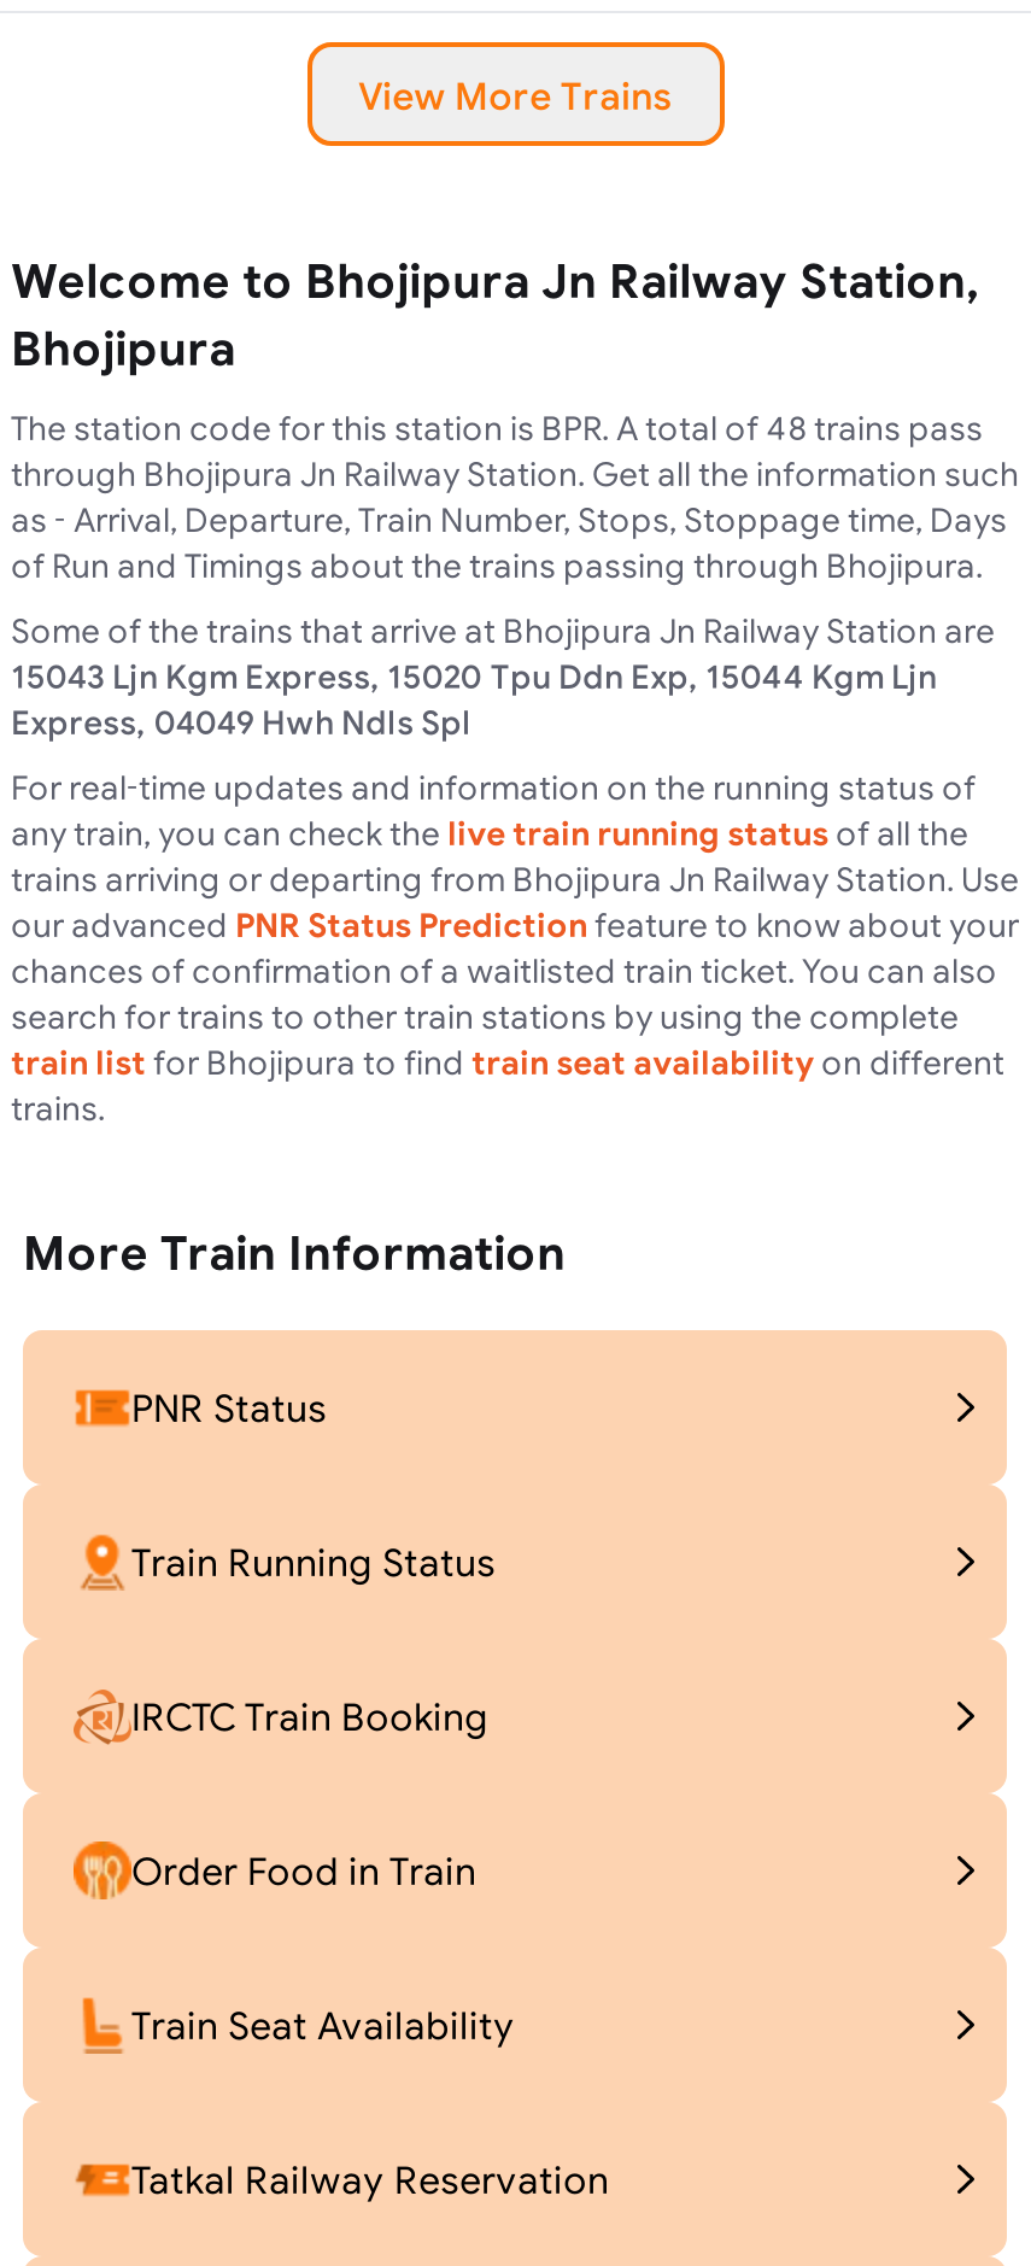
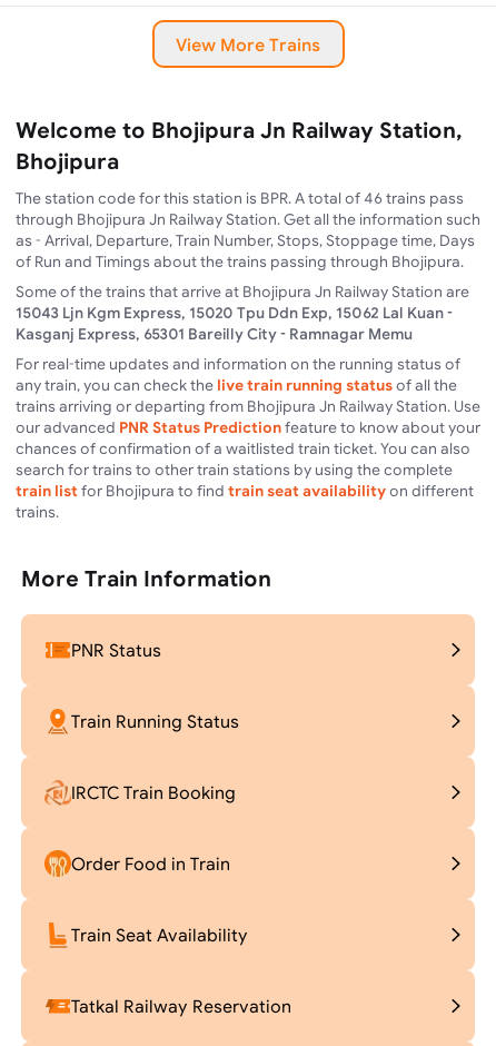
[11,409,983,448] The station code for this station is BPR. A total of 48 trains pass -> [16,189,464,207] The station code for this station is BPR. A total of 46 trains pass
[11,658,937,742] 15043 Ljn Kgm Express, 15020 Tpu Ddn Exp, 15044 Kgm Ljn | Express, 04049 Hwh Ndls Spl -> [16,304,453,343] 15043 Ljn Kgm Express, 15020 Tpu Ddn Exp, 15062 Lal Kuan - | Kasganj Express, 65301 Bareilly City - Ramnagar Memu

